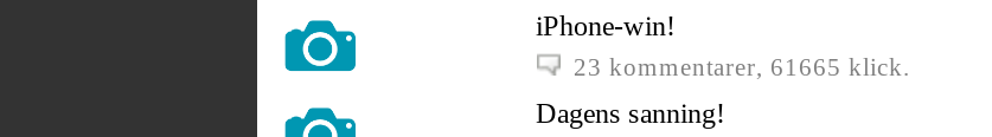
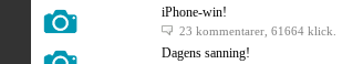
[574,54,910,80] 23 kommentarer, 61665 klick. -> [179,25,336,38] 23 kommentarer, 61664 klick.

